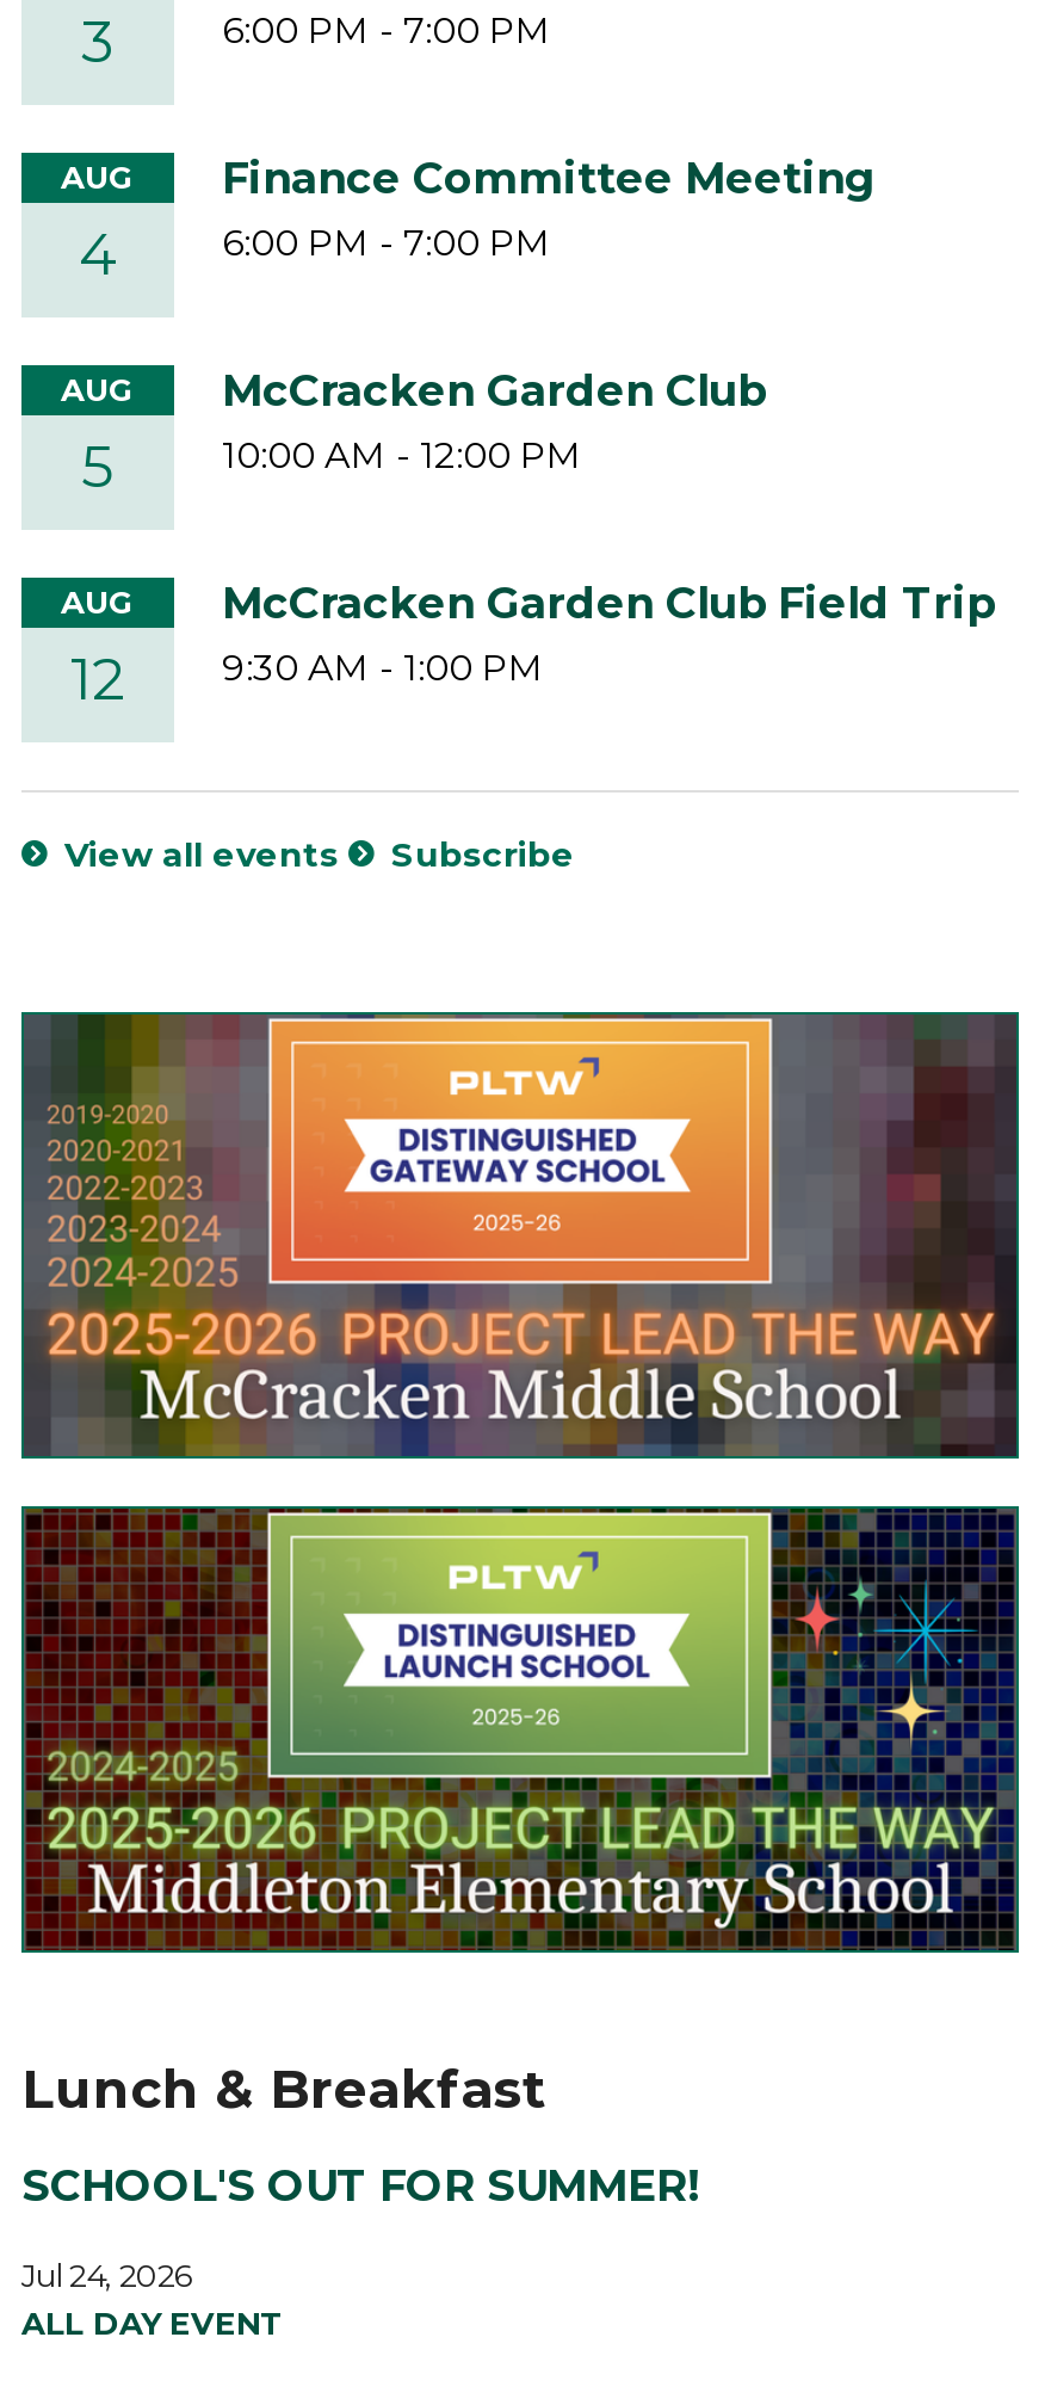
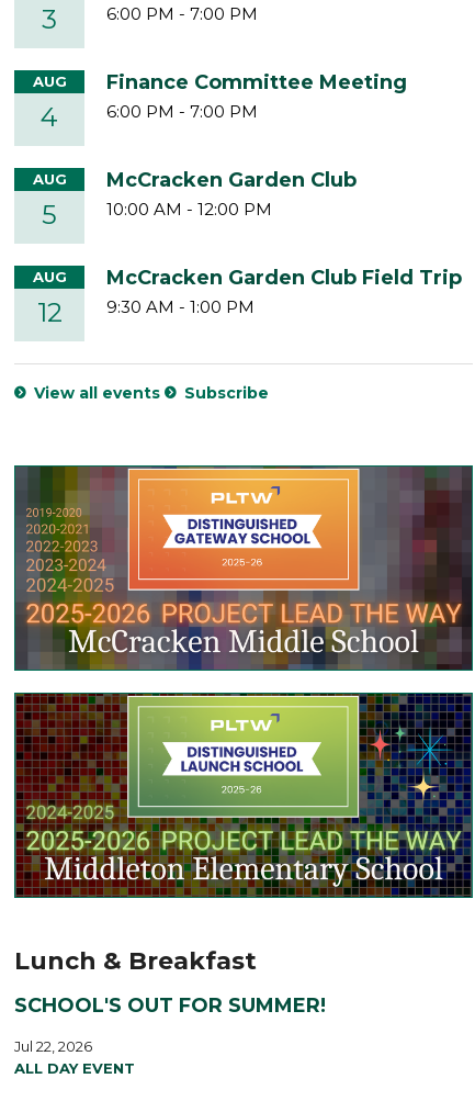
[21,2256,193,2294] Jul 24, 2026 -> [14,1038,92,1055] Jul 22, 2026

